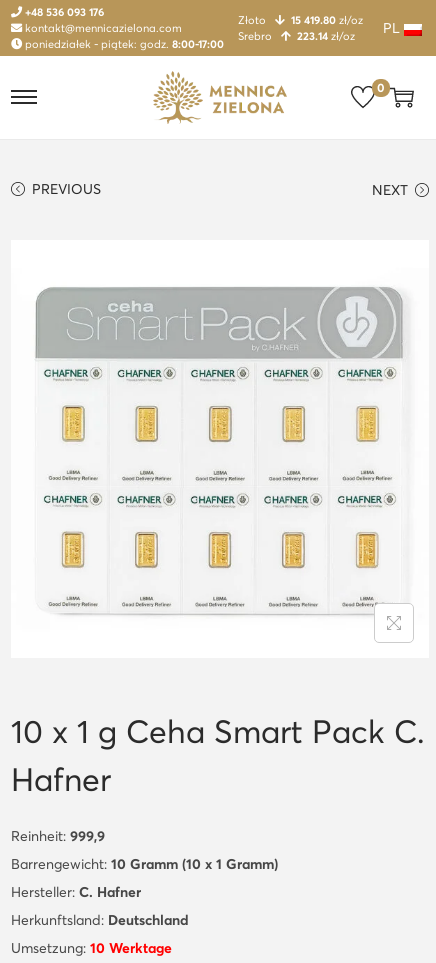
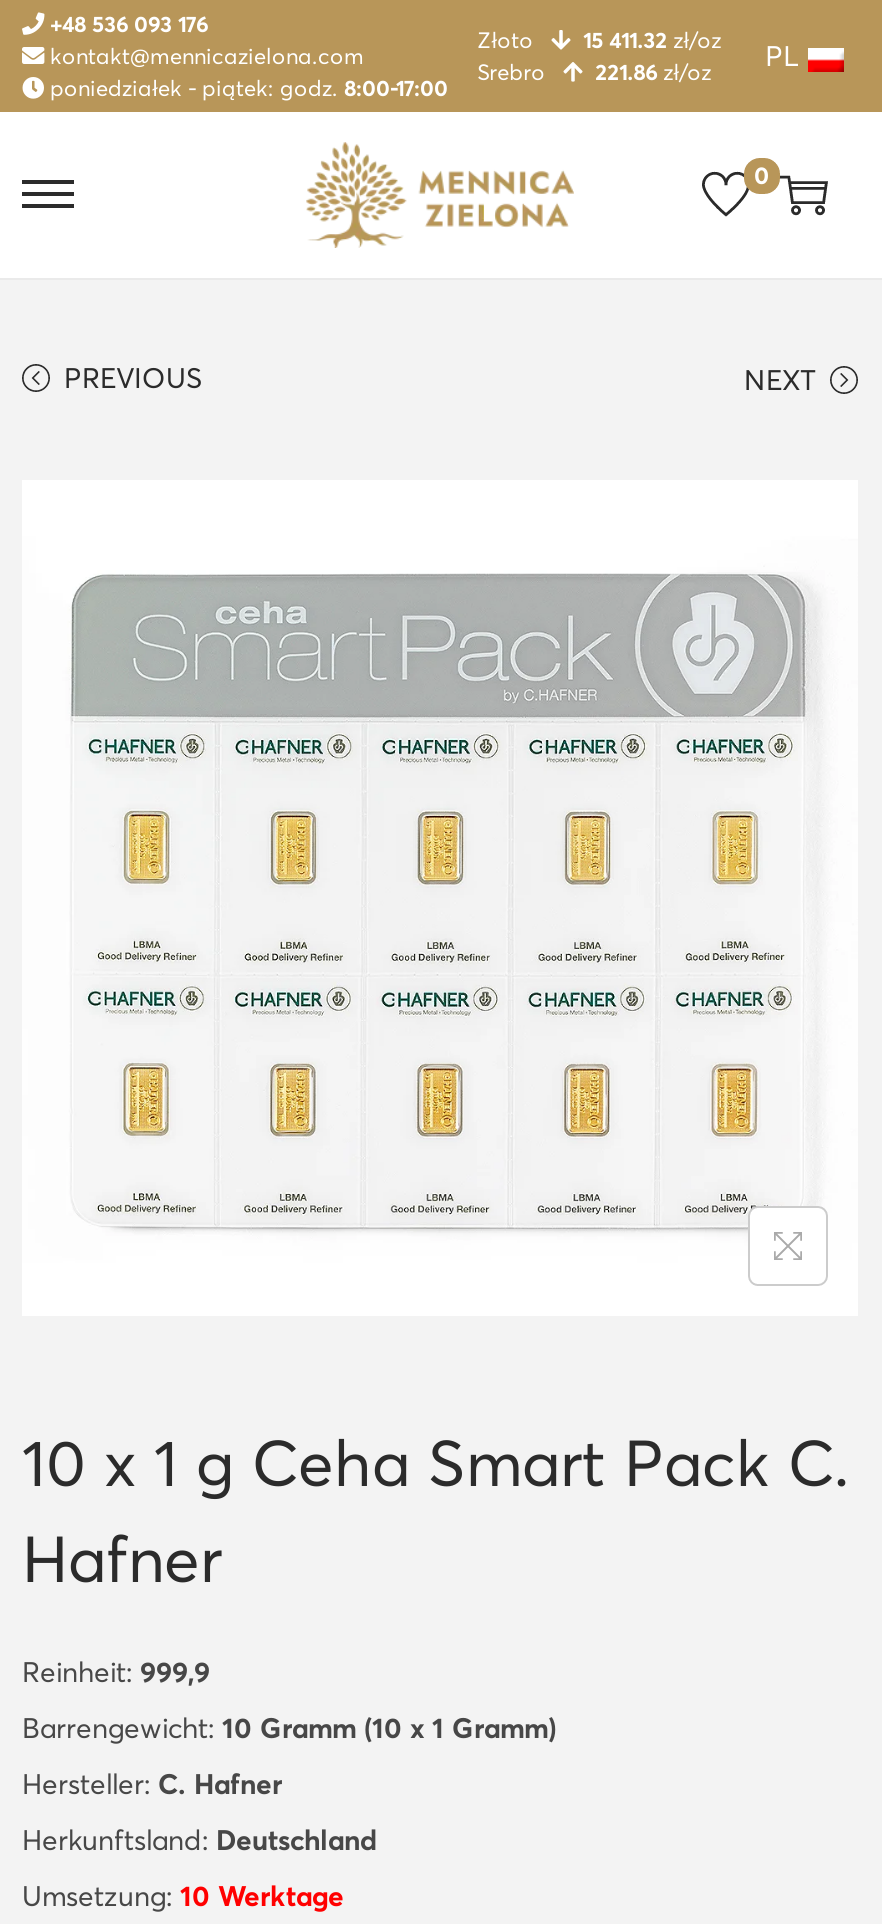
[291,13,363,27] 15 419.80 zł/oz -> [583,26,721,54] 15 411.32 zł/oz
[297,29,355,43] 223.14 zł/oz -> [595,58,711,86] 221.86 zł/oz

